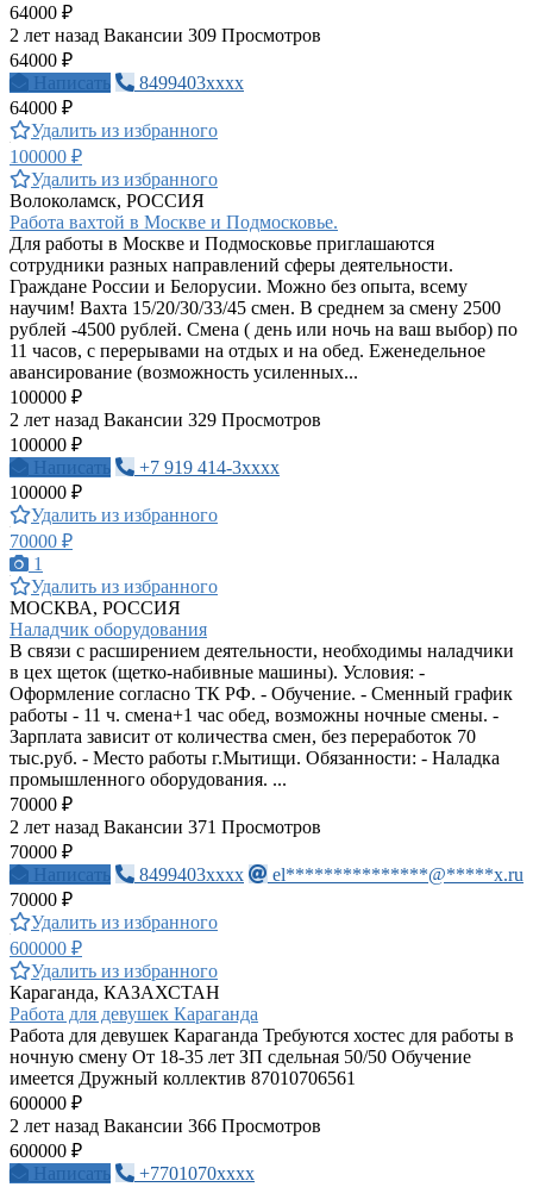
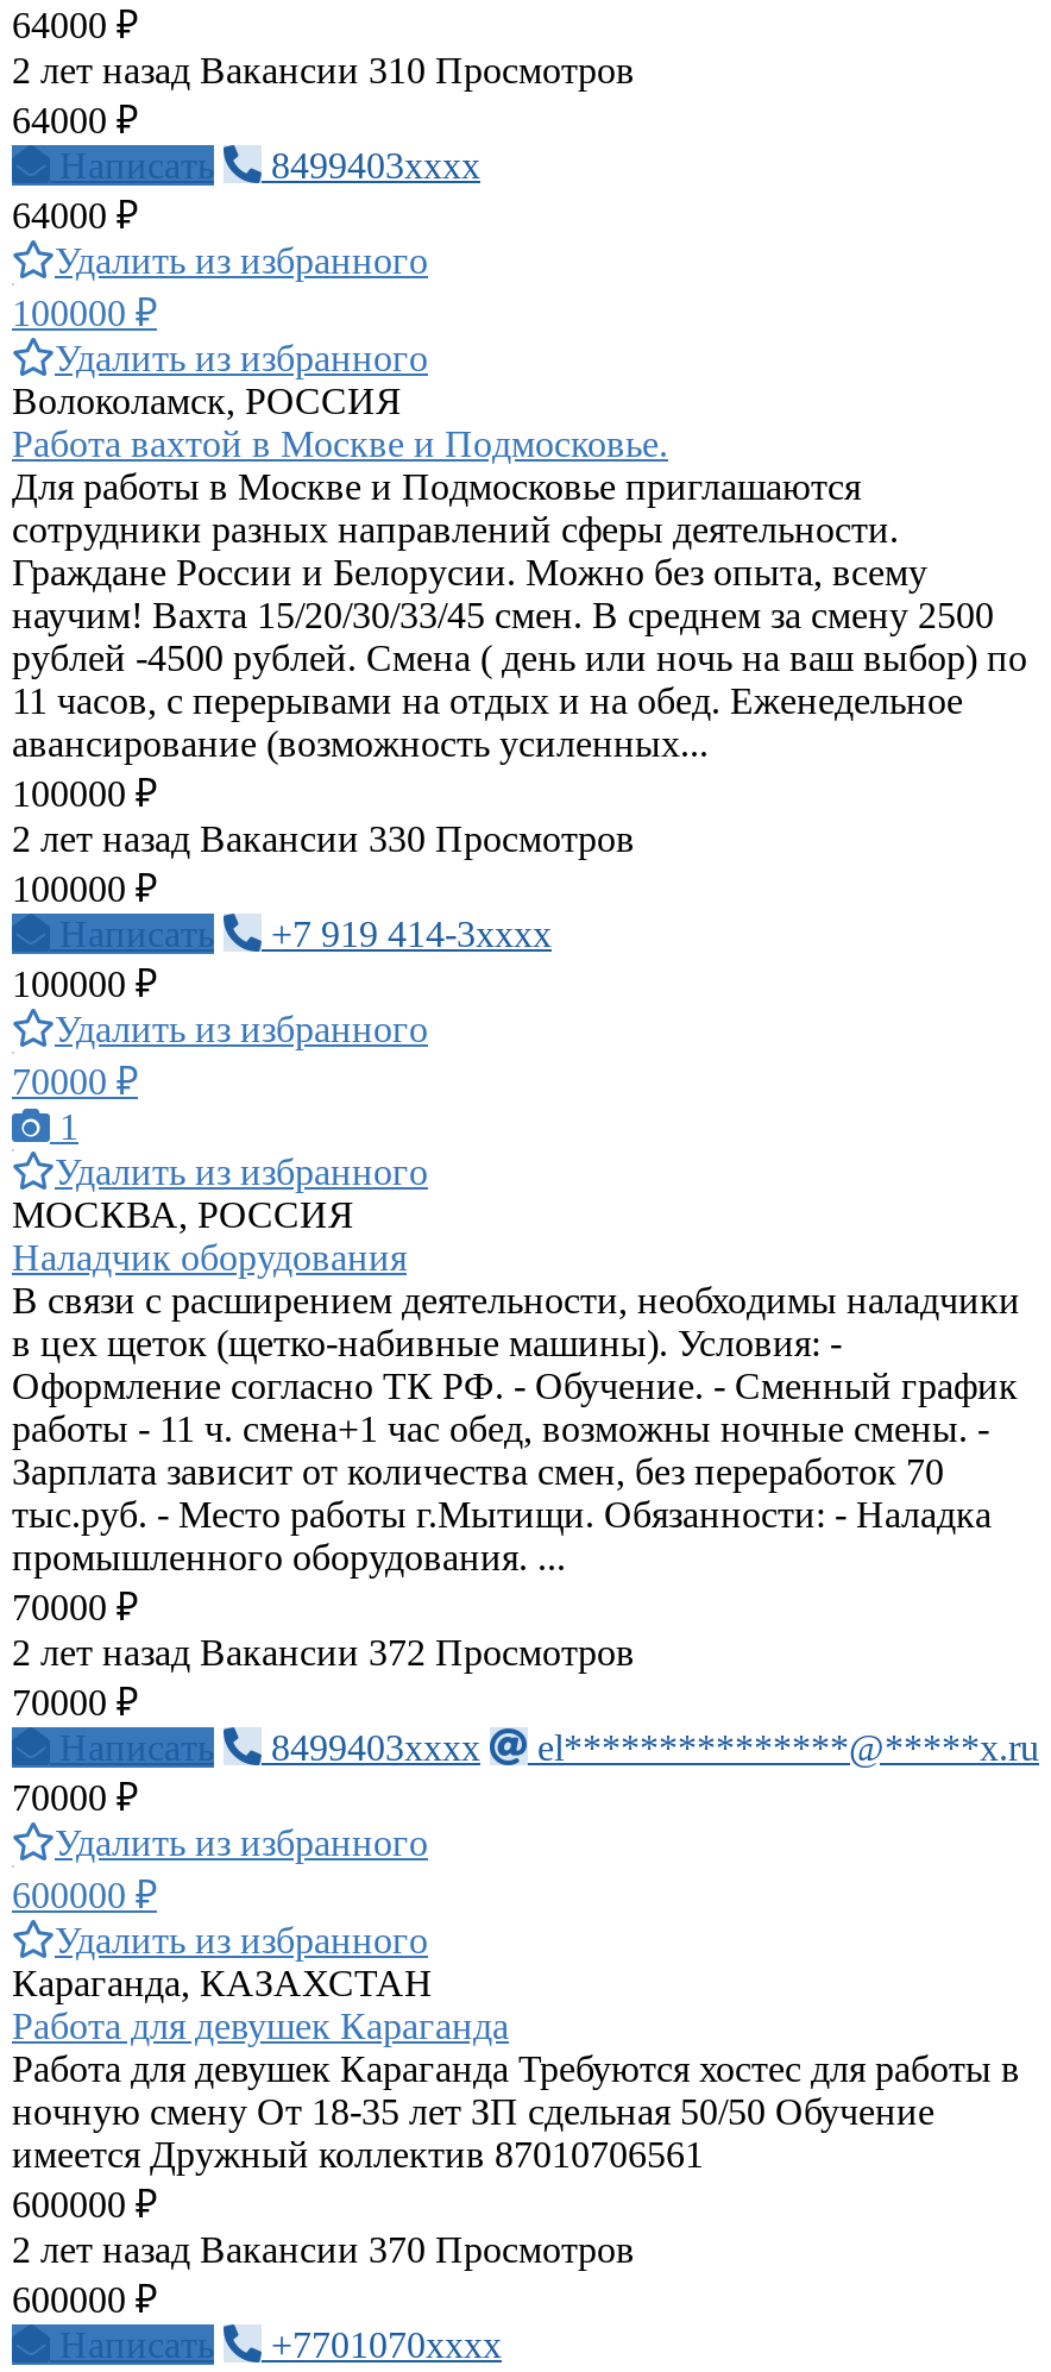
[10,25,321,45] 2 лет назад Вакансии 309 Просмотров -> [12,50,635,90] 2 лет назад Вакансии 310 Просмотров
[10,409,321,430] 2 лет назад Вакансии 329 Просмотров -> [12,818,635,859] 2 лет назад Вакансии 330 Просмотров
[10,817,321,837] 2 лет назад Вакансии 371 Просмотров -> [12,1632,635,1672] 2 лет назад Вакансии 372 Просмотров
[10,1115,321,1136] 2 лет назад Вакансии 366 Просмотров -> [12,2229,635,2269] 2 лет назад Вакансии 370 Просмотров

